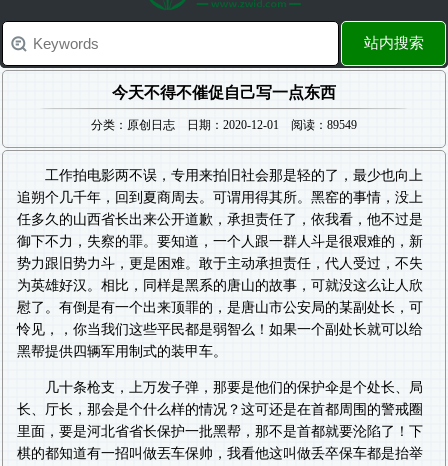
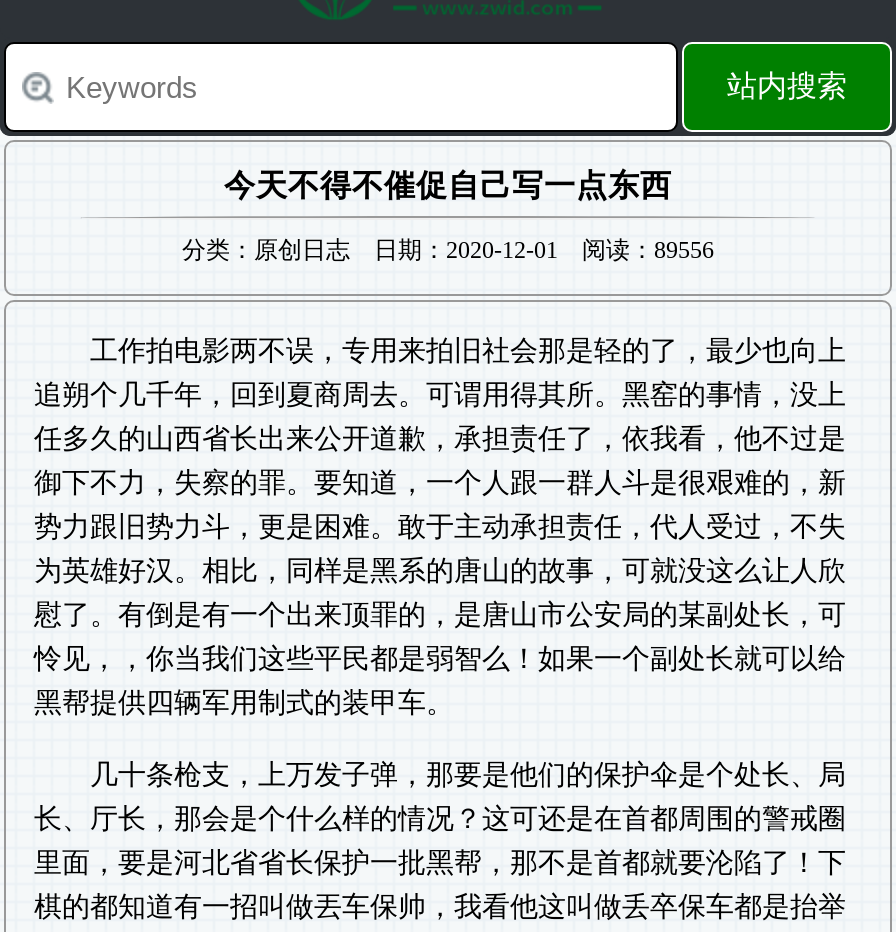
[91,118,357,132] 分类：原创日志 日期：2020-12-01 阅读：89549 -> [182,236,714,264] 分类：原创日志 日期：2020-12-01 阅读：89556

